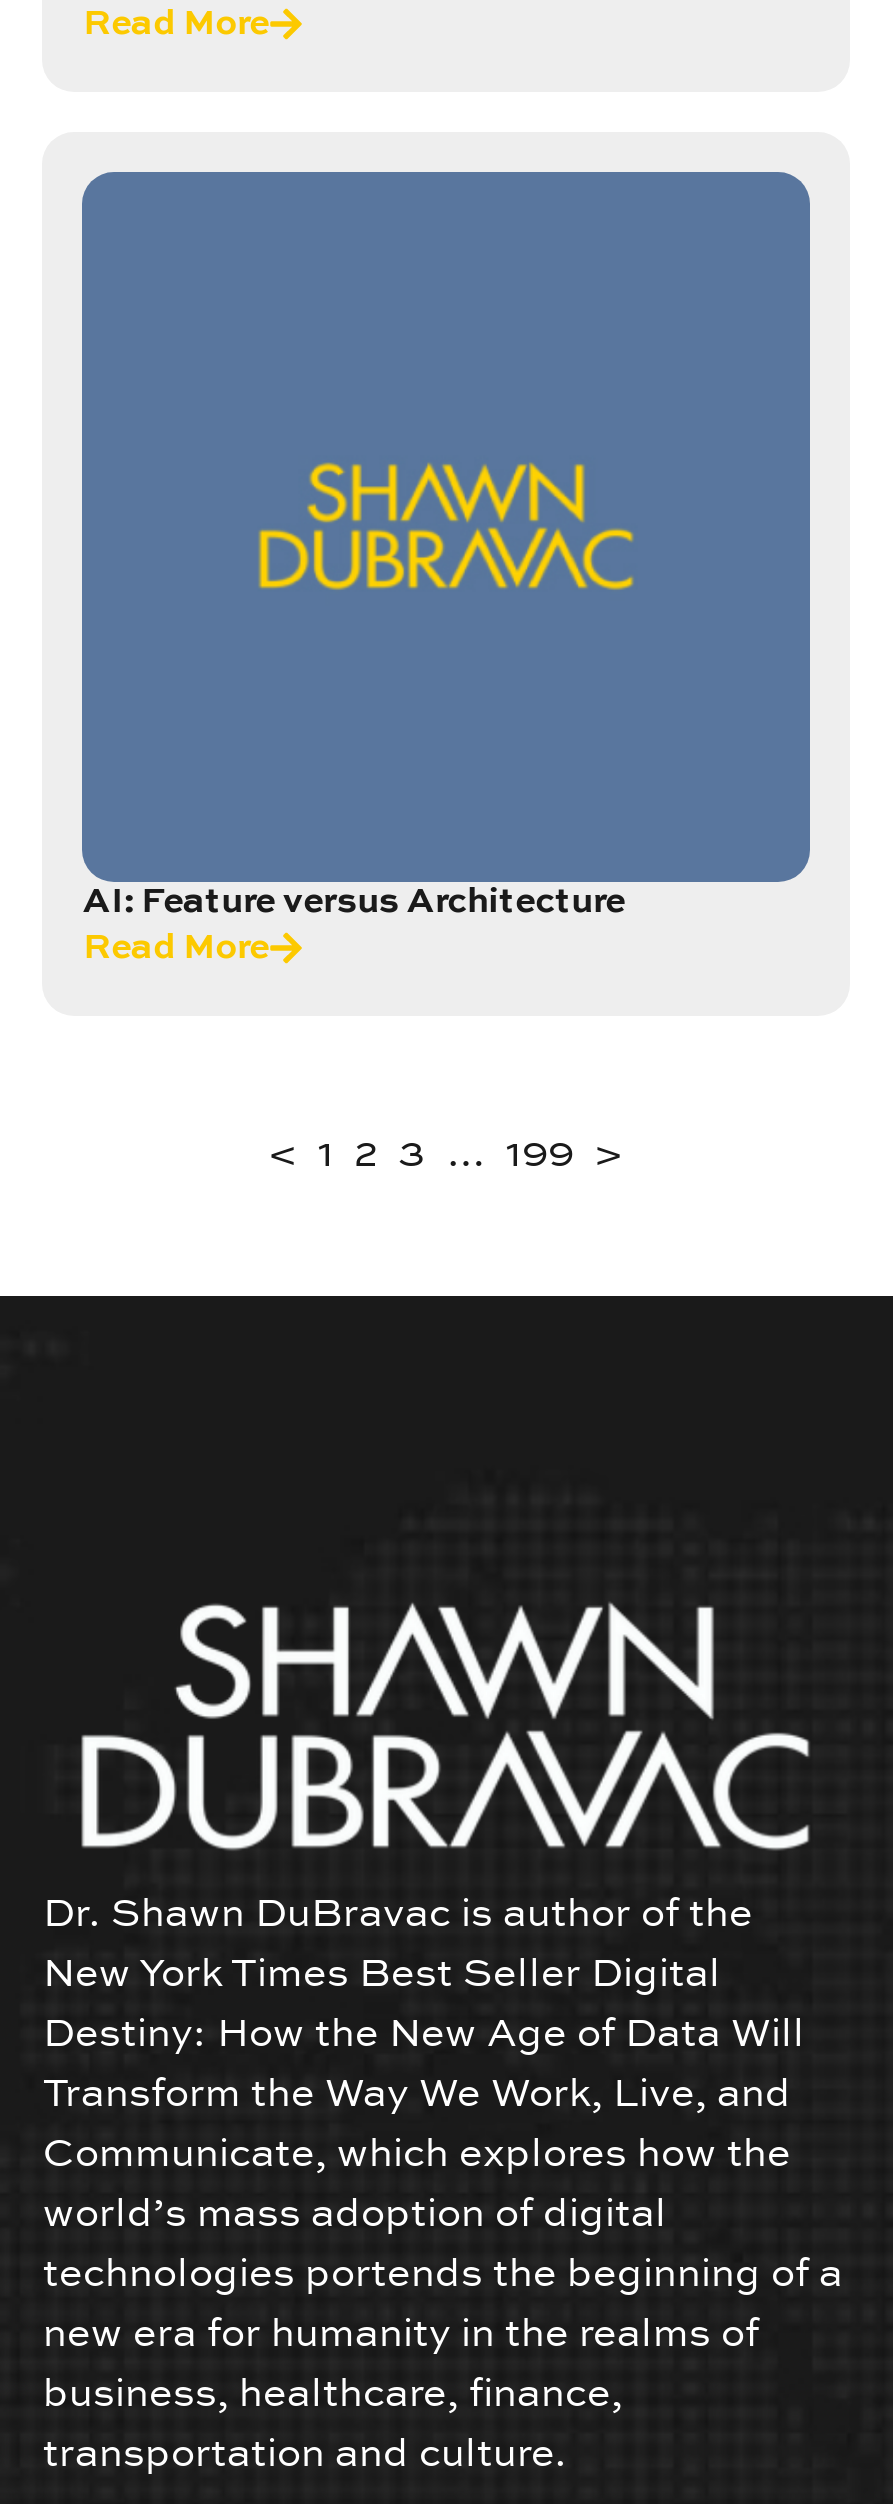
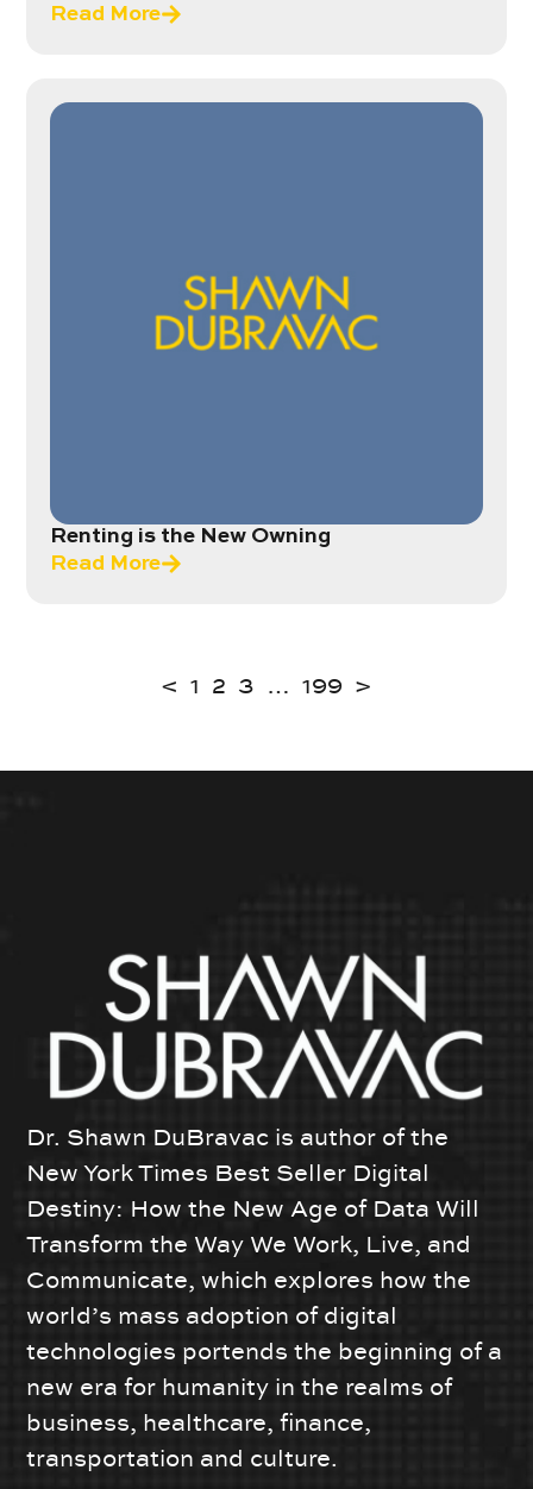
[83,884,625,920] AI: Feature versus Architecture -> [50,526,331,547] Renting is the New Owning

